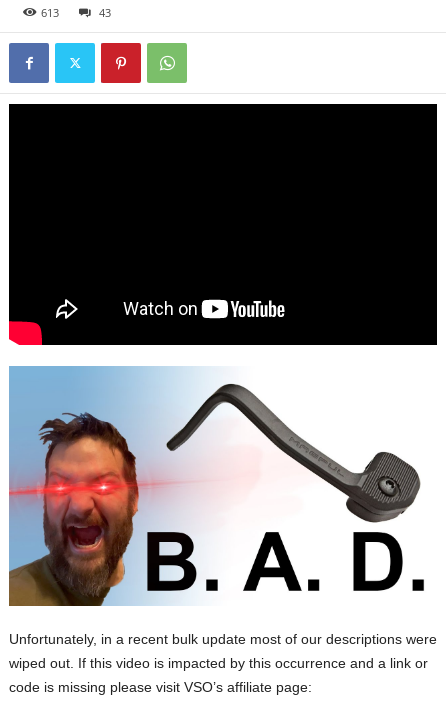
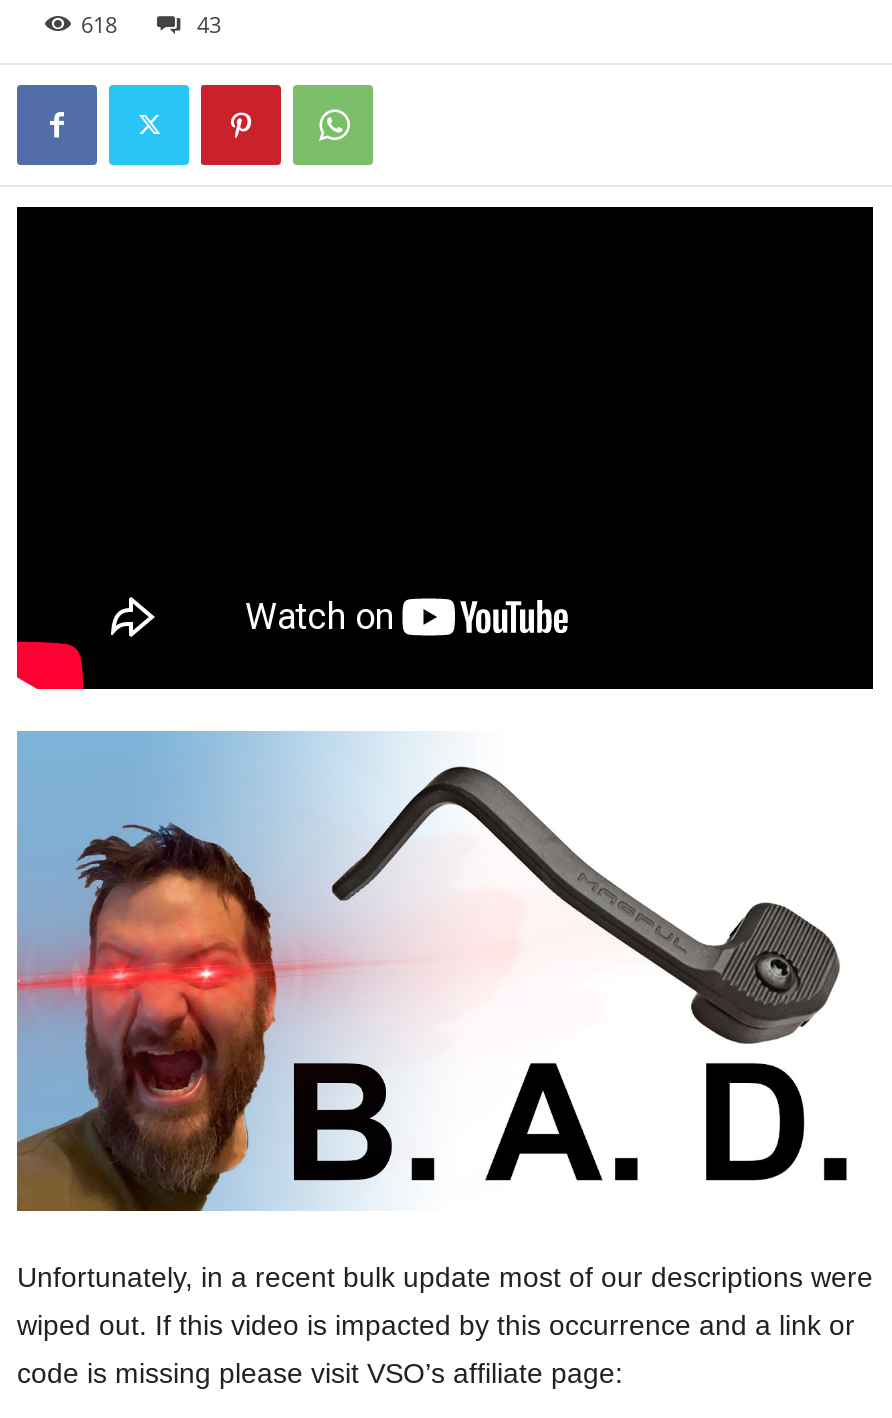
[41,5,59,20] 613 -> [81,9,117,39] 618

